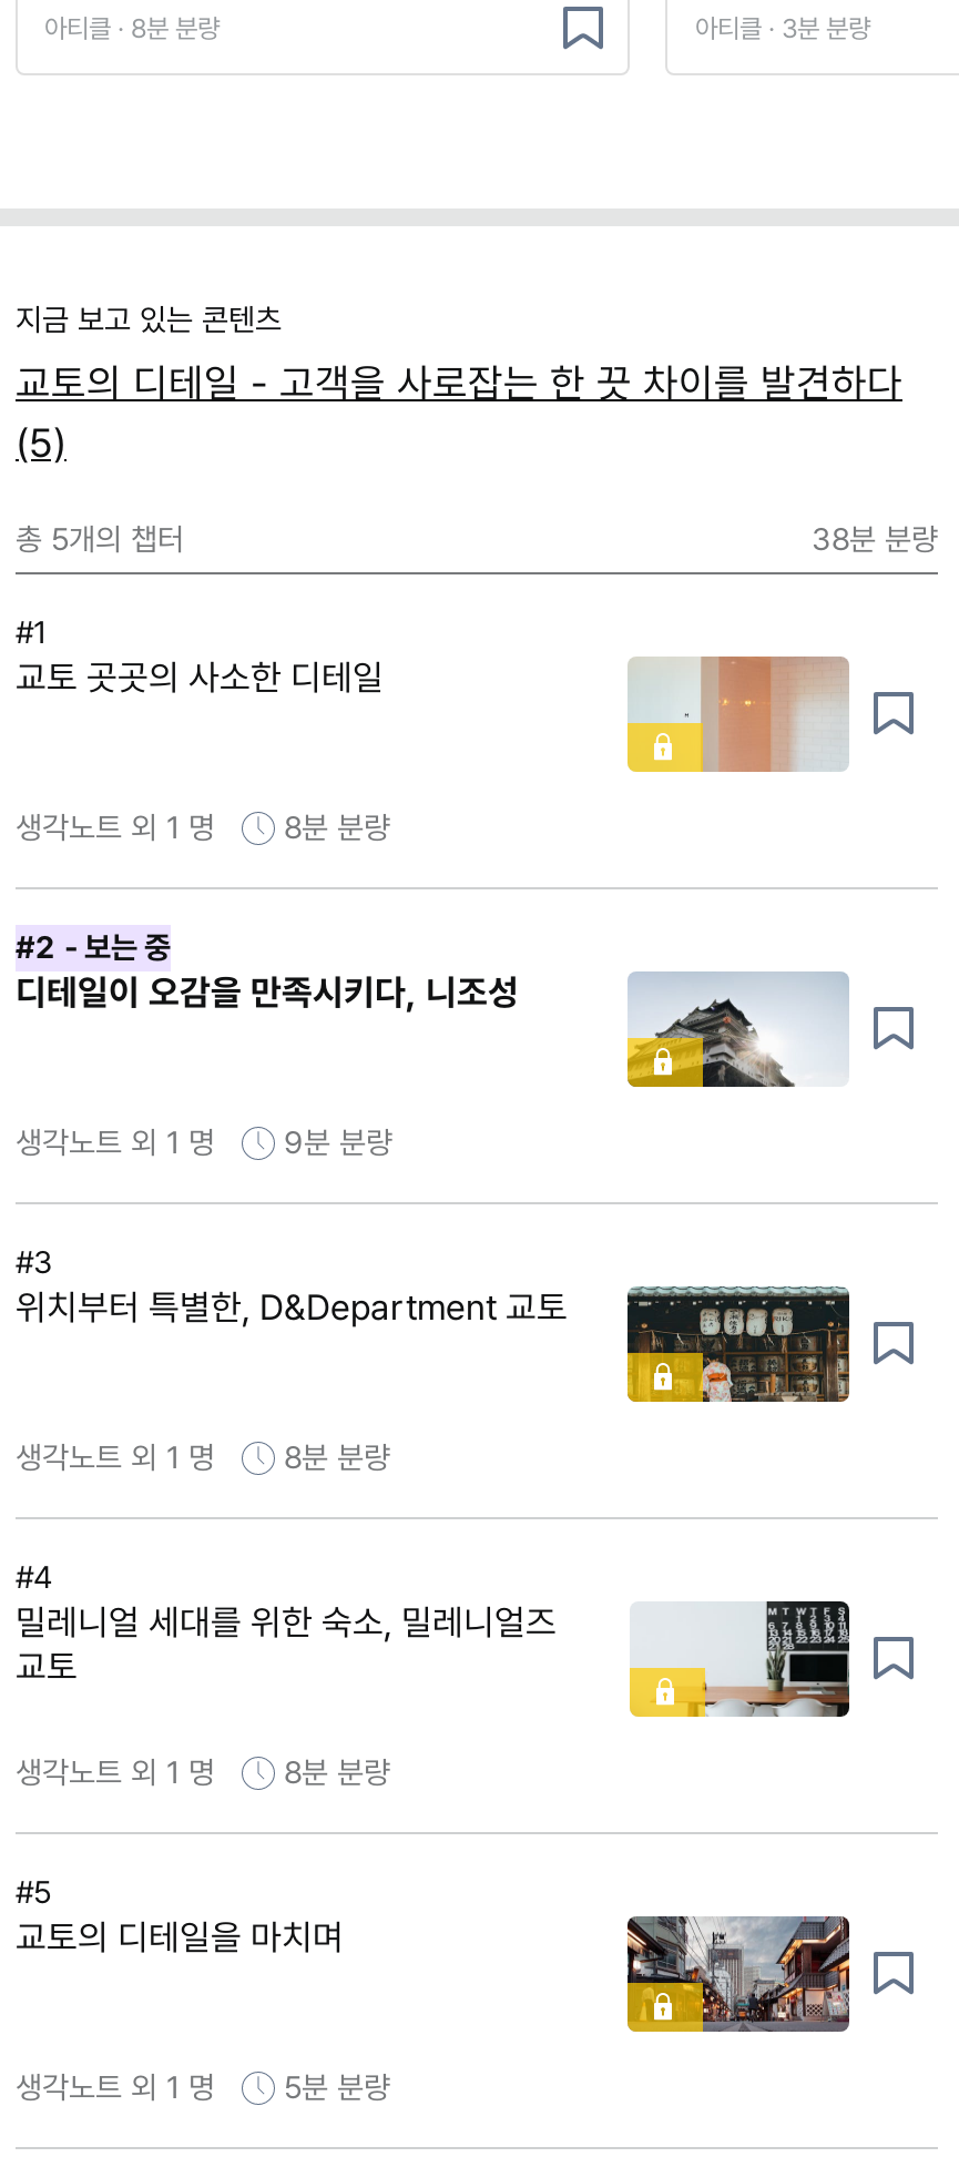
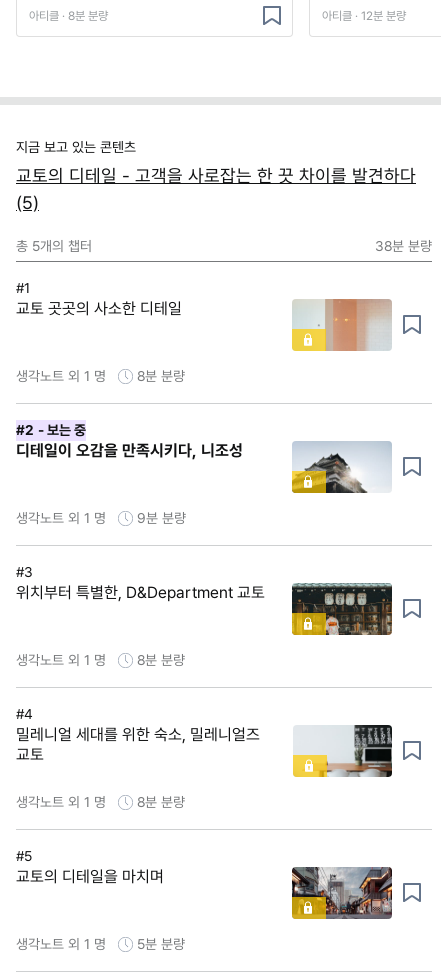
[695,12,870,43] 아티클 · 3분 분량 -> [322,9,406,23] 아티클 · 12분 분량

